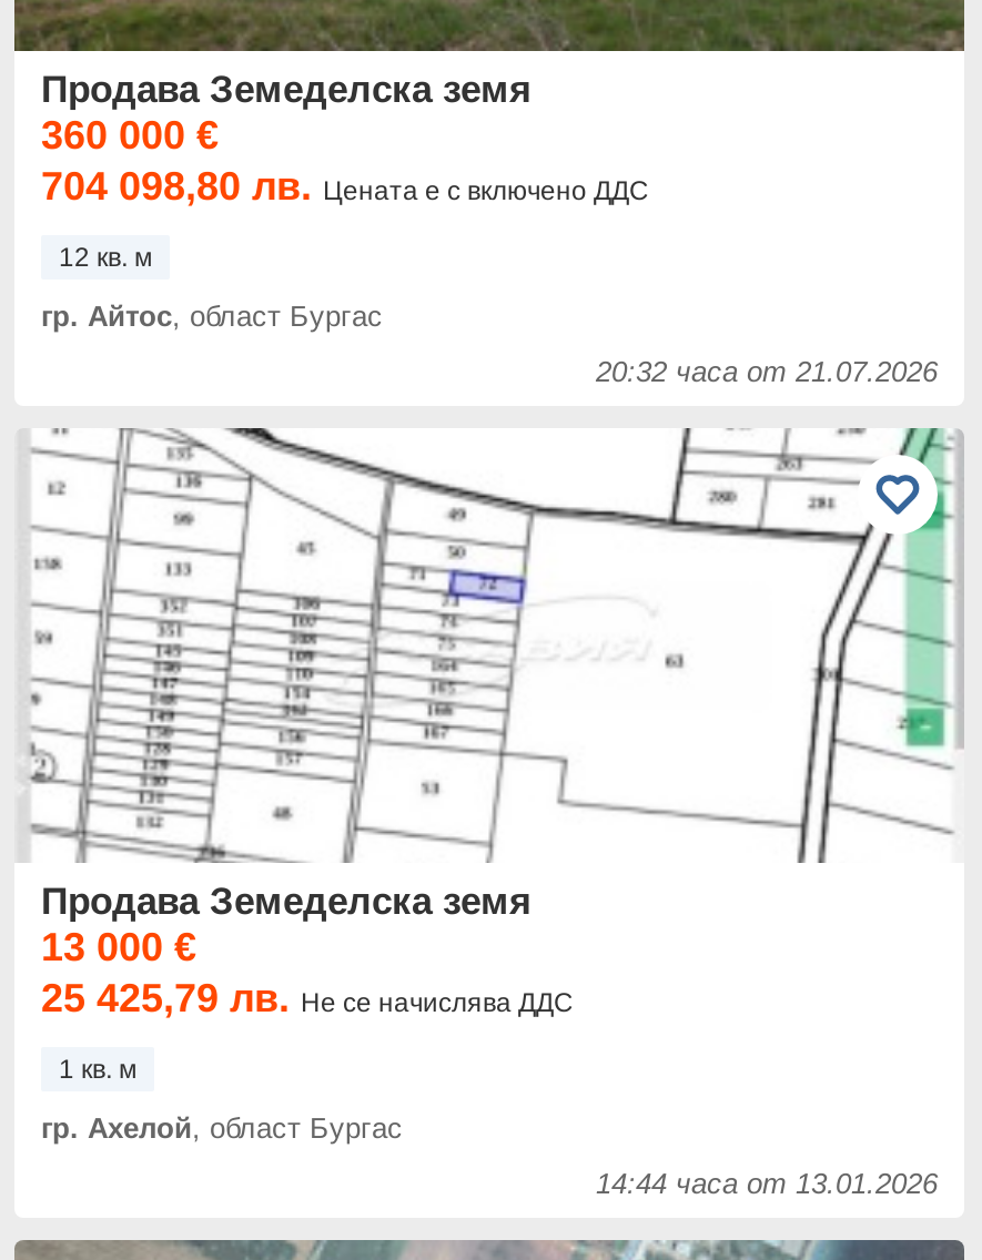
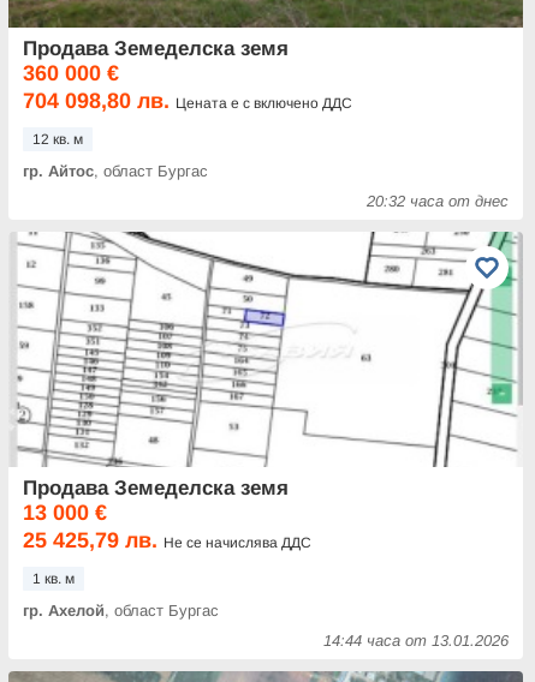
[596,355,938,388] 20:32 часа от 21.07.2026 -> [367,192,509,210] 20:32 часа от днес

